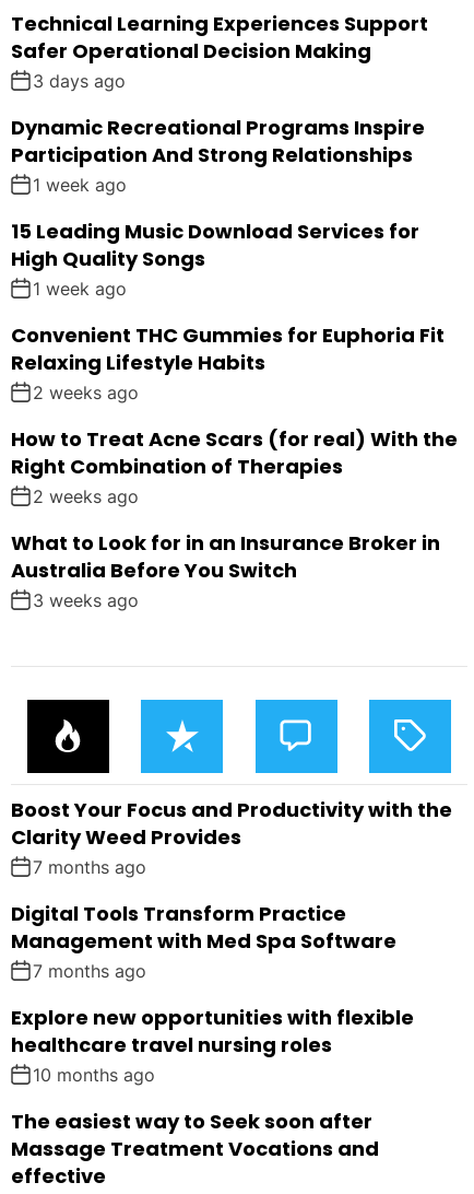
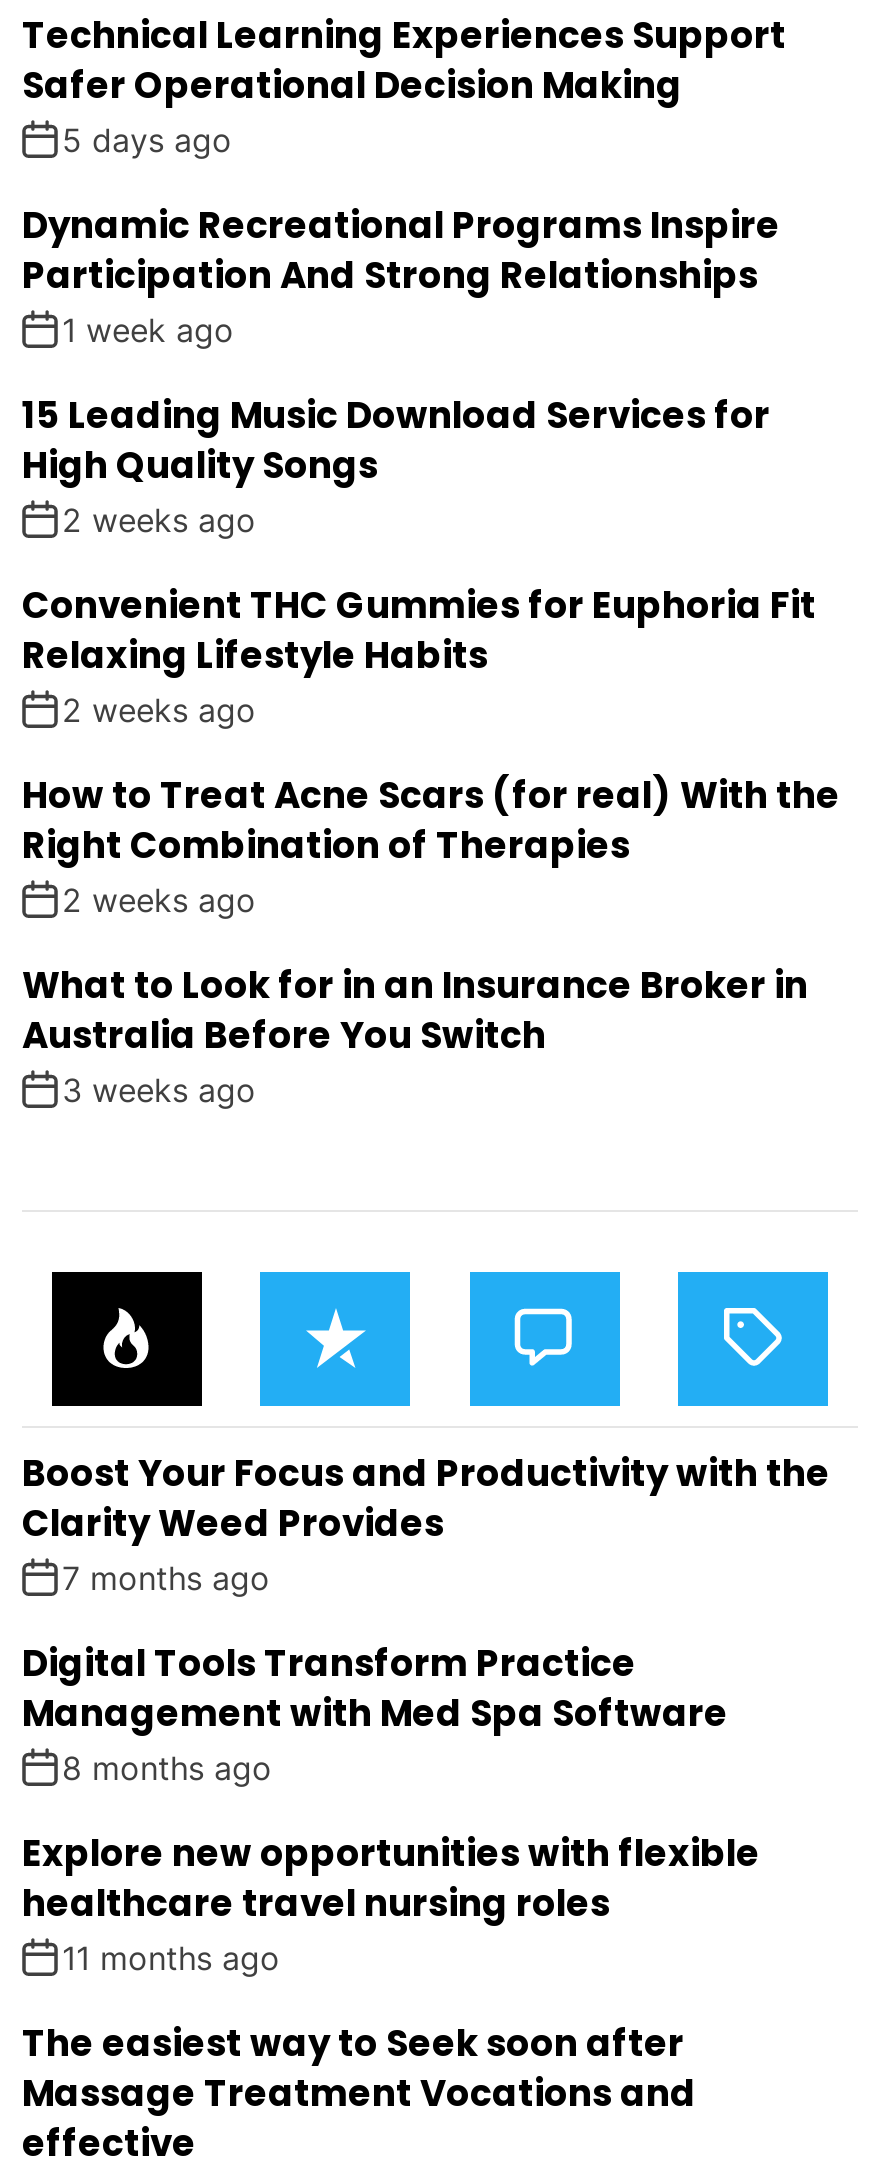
[33,70,126,92] 3 days ago -> [62,120,232,160] 5 days ago
[33,278,127,300] 1 week ago -> [62,500,256,540] 2 weeks ago
[33,960,146,982] 7 months ago -> [62,1748,272,1788] 8 months ago
[33,1064,155,1086] 10 months ago -> [62,1938,280,1978] 11 months ago

